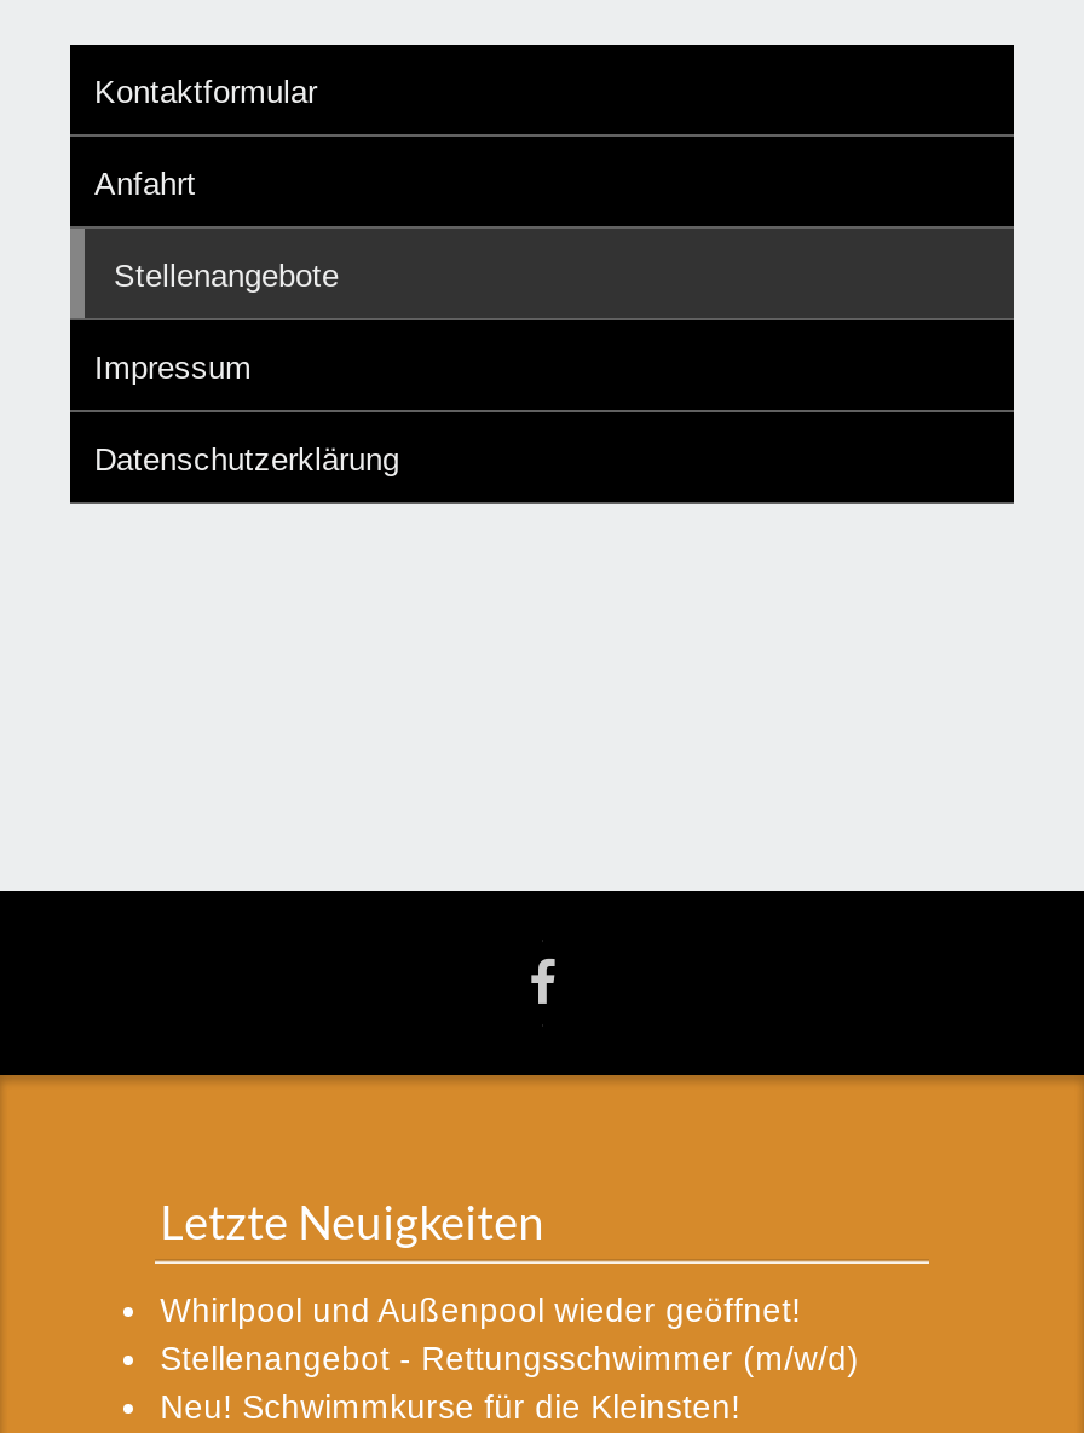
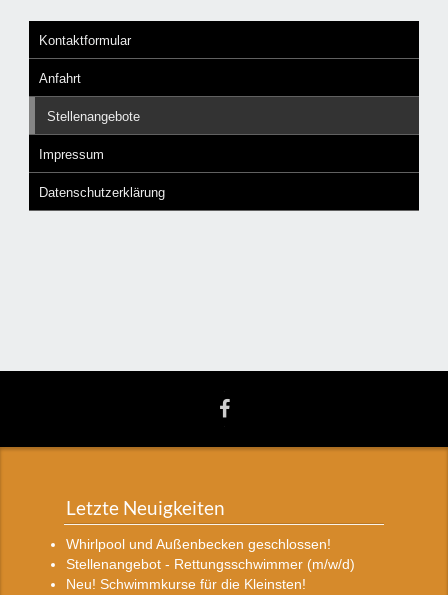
[160,1293,801,1329] Whirlpool und Außenpool wieder geöffnet! -> [66,537,331,552] Whirlpool und Außenbecken geschlossen!

